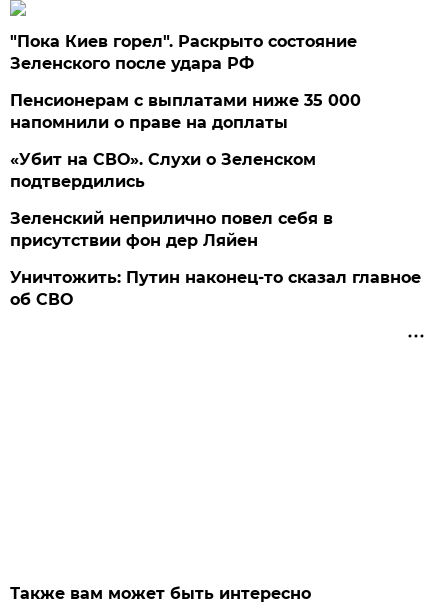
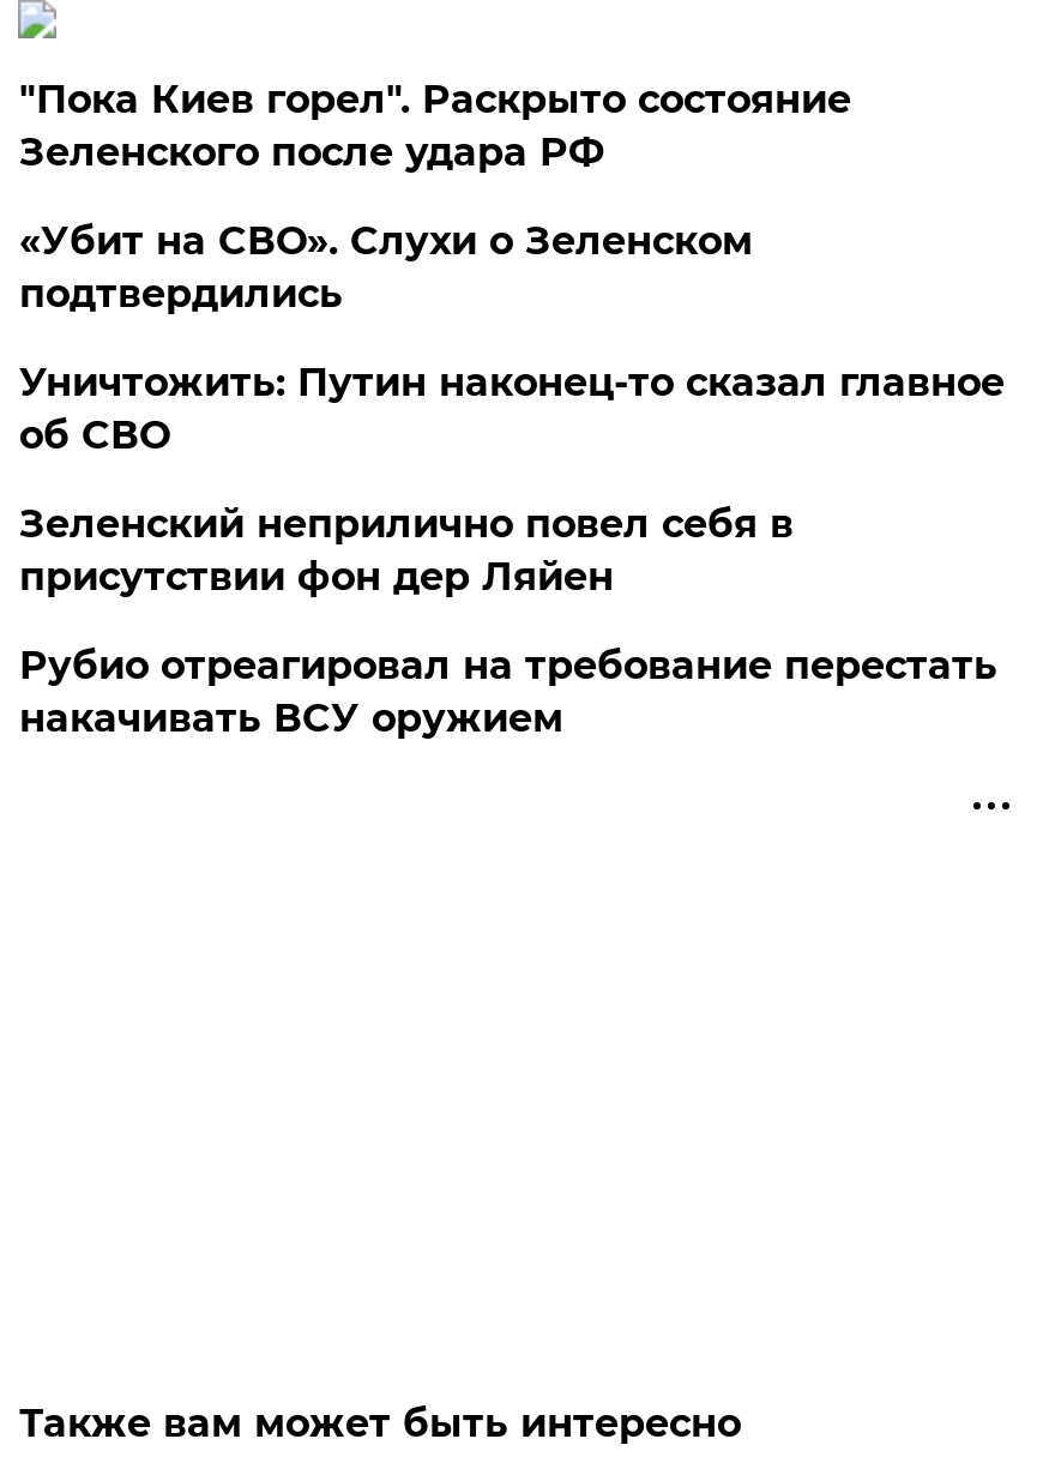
[10,91,361,132] Пенсионерам с выплатами ниже 35 000 | напомнили о праве на доплаты -> none
moved [10,150,316,191] -> [19,218,753,316]: «Убит на СВО». Слухи о Зеленском | подтвердились
none -> [19,642,997,741] Рубио отреагировал на требование перестать | накачивать ВСУ оружием
moved [10,268,421,309] -> [19,359,1004,458]: Уничтожить: Путин наконец-то сказал главное | об СВО

